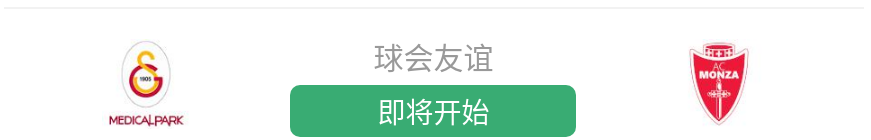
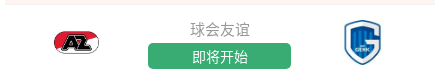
[102,48,192,128] [image] -> [53,26,100,64] [image]
[682,38,756,128] [image] -> [343,19,382,66] [image]

